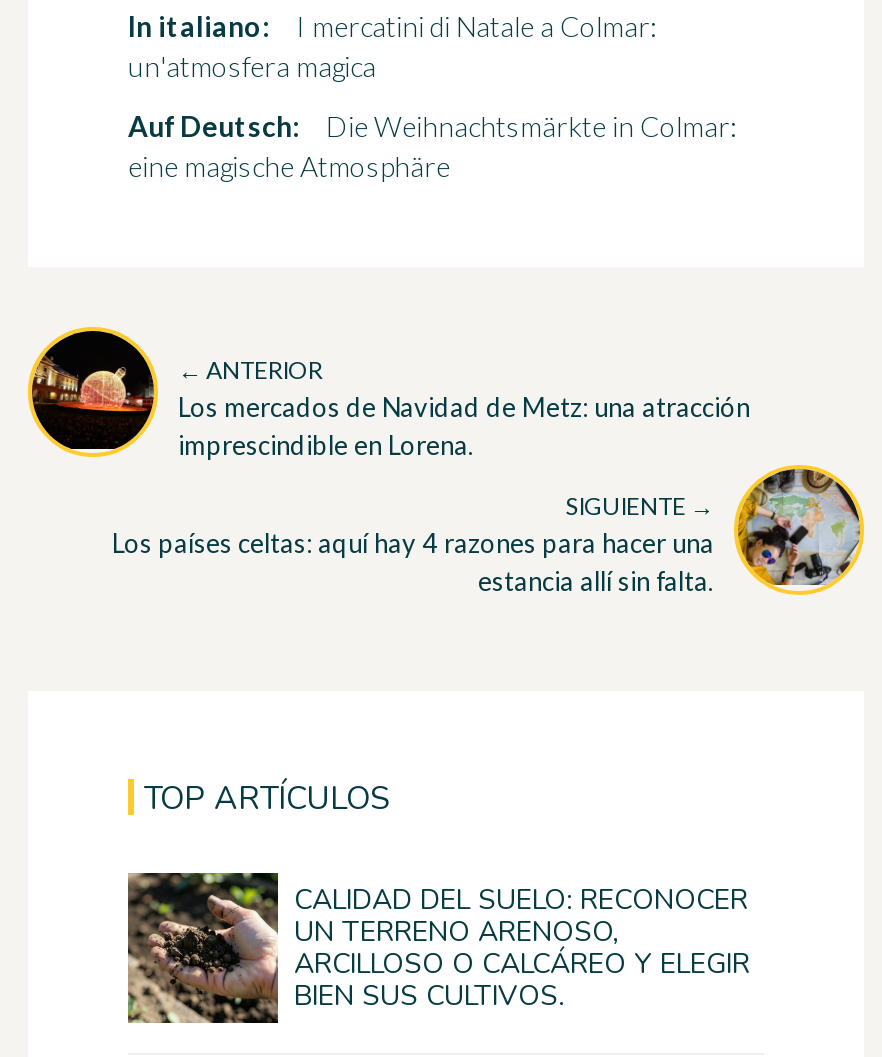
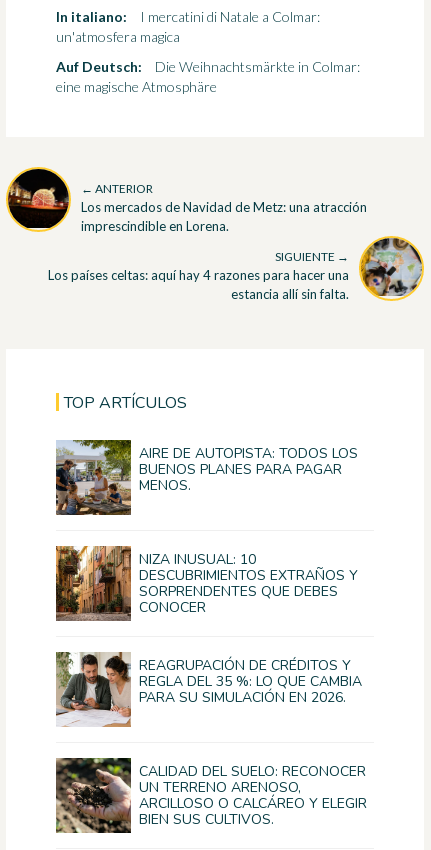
none -> [55,545,362,707] [image] | NIZA INUSUAL: 10 | DESCUBRIMIENTOS EXTRAÑOS Y | SORPRENDENTES QUE DEBES | CONOCER | REAGRUPACIÓN DE CRÉDITOS Y | REGLA DEL 35 %: LO QUE CAMBIA | PARA SU SIMULACIÓN EN 2026.
none -> [55,651,132,728] [image]
none -> [56,439,358,516] [image] | AIRE DE AUTOPISTA: TODOS LOS | BUENOS PLANES PARA PAGAR | MENOS.

